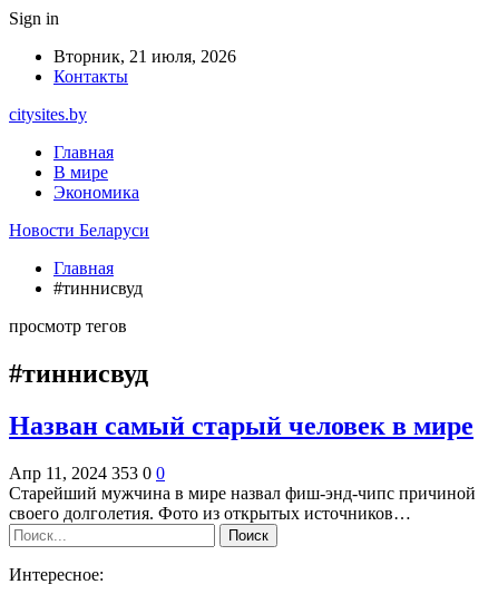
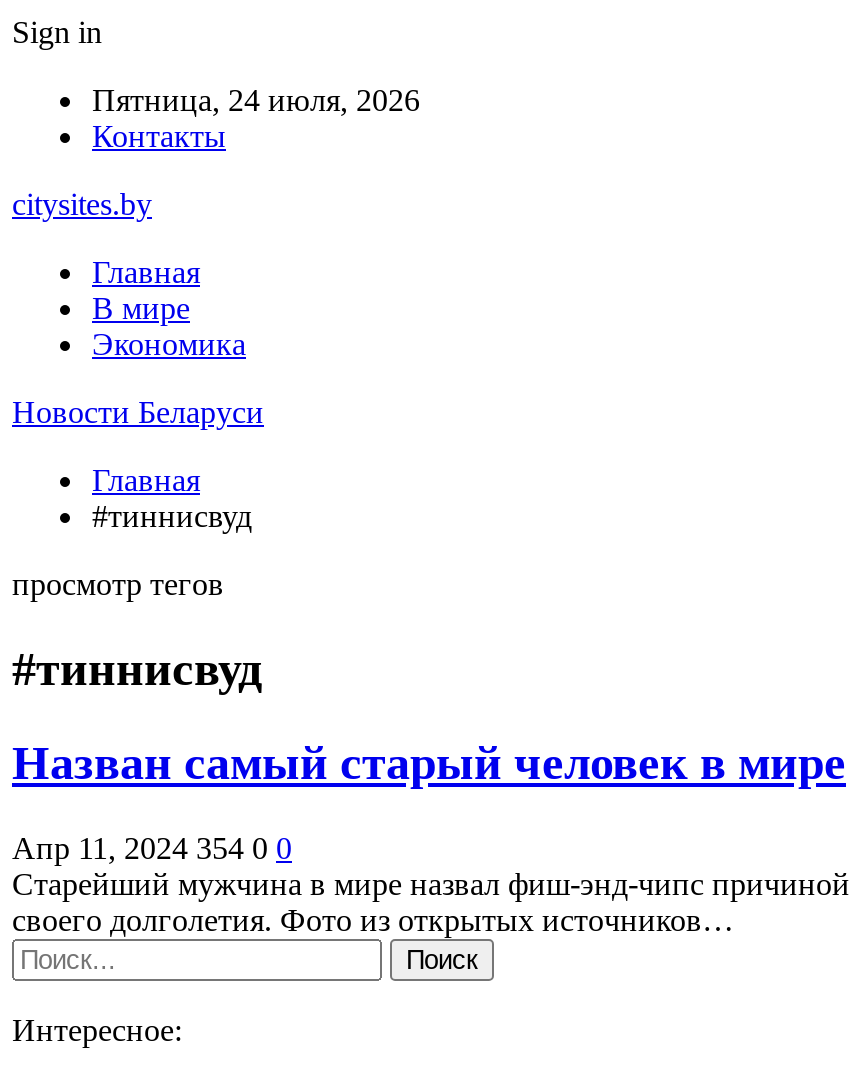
[53,47,236,66] Вторник, 21 июля, 2026 -> [92,83,420,117] Пятница, 24 июля, 2026
[9,463,165,482] Апр 11, 2024 353 0 0 -> [12,830,292,864] Апр 11, 2024 354 0 0

